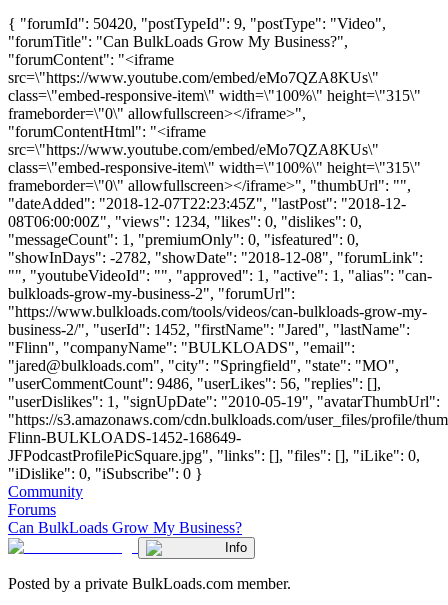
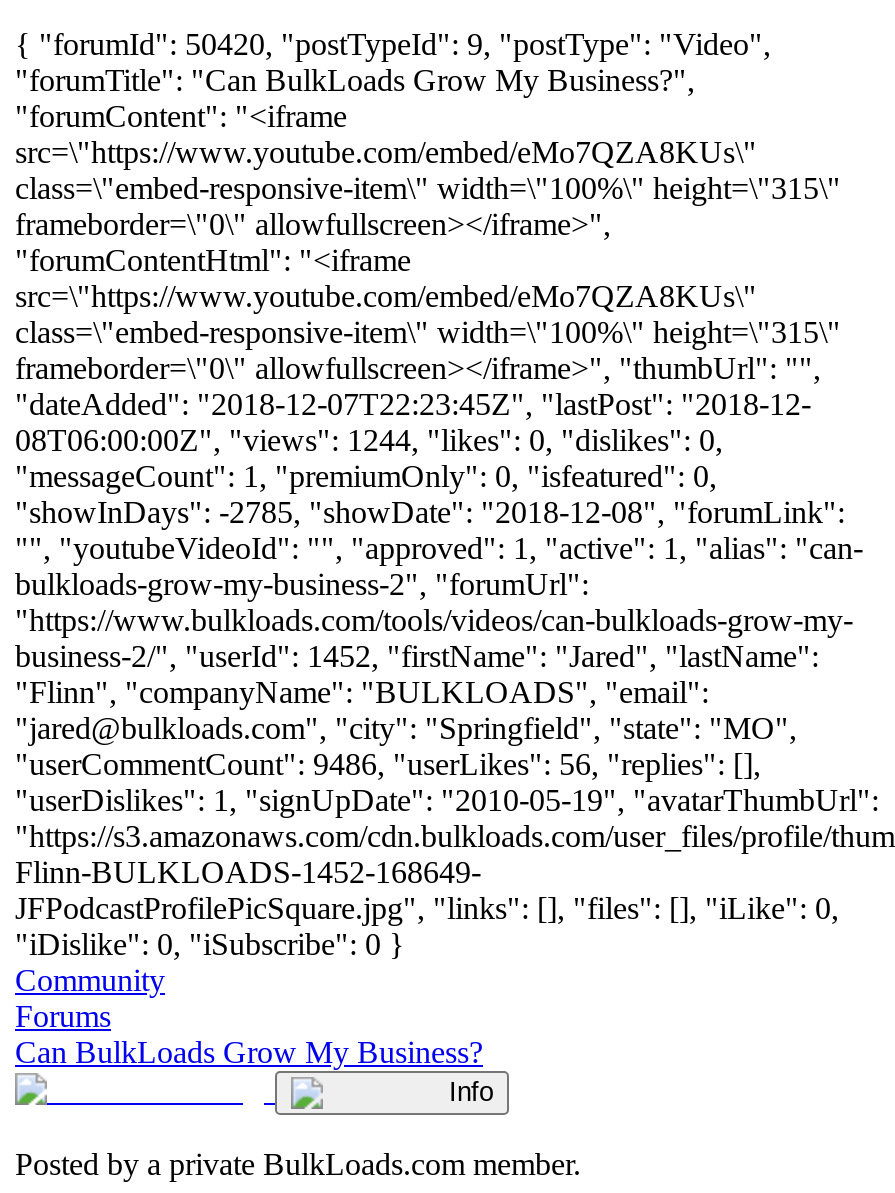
[8,213,362,230] 08T06:00:00Z", "views": 1234, "likes": 0, "dislikes": 0, -> [15,423,723,457] 08T06:00:00Z", "views": 1244, "likes": 0, "dislikes": 0,
[8,249,423,266] "showInDays": -2782, "showDate": "2018-12-08", "forumLink": -> [15,495,845,529] "showInDays": -2785, "showDate": "2018-12-08", "forumLink":

